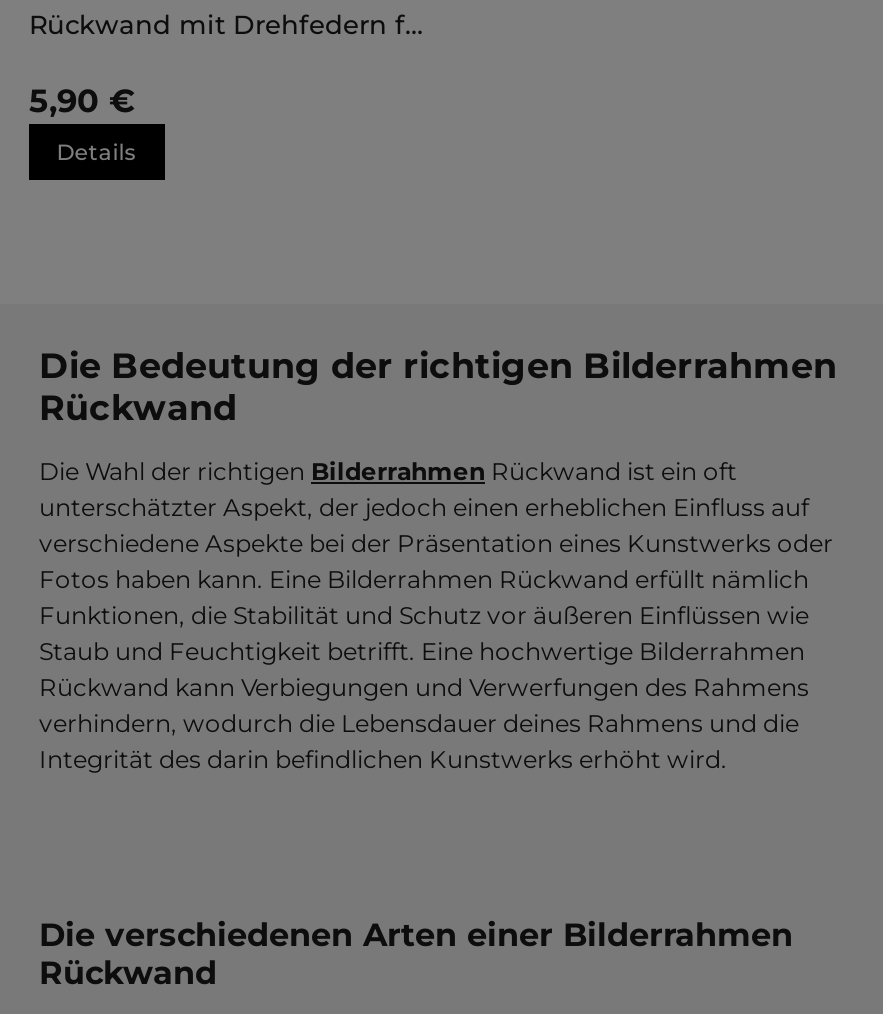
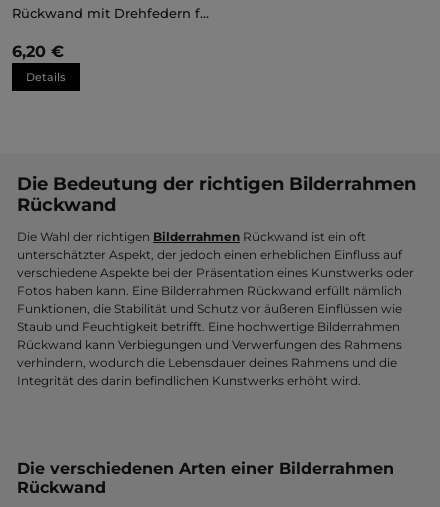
[29,82,135,120] 5,90 € -> [12,42,64,61] 6,20 €

